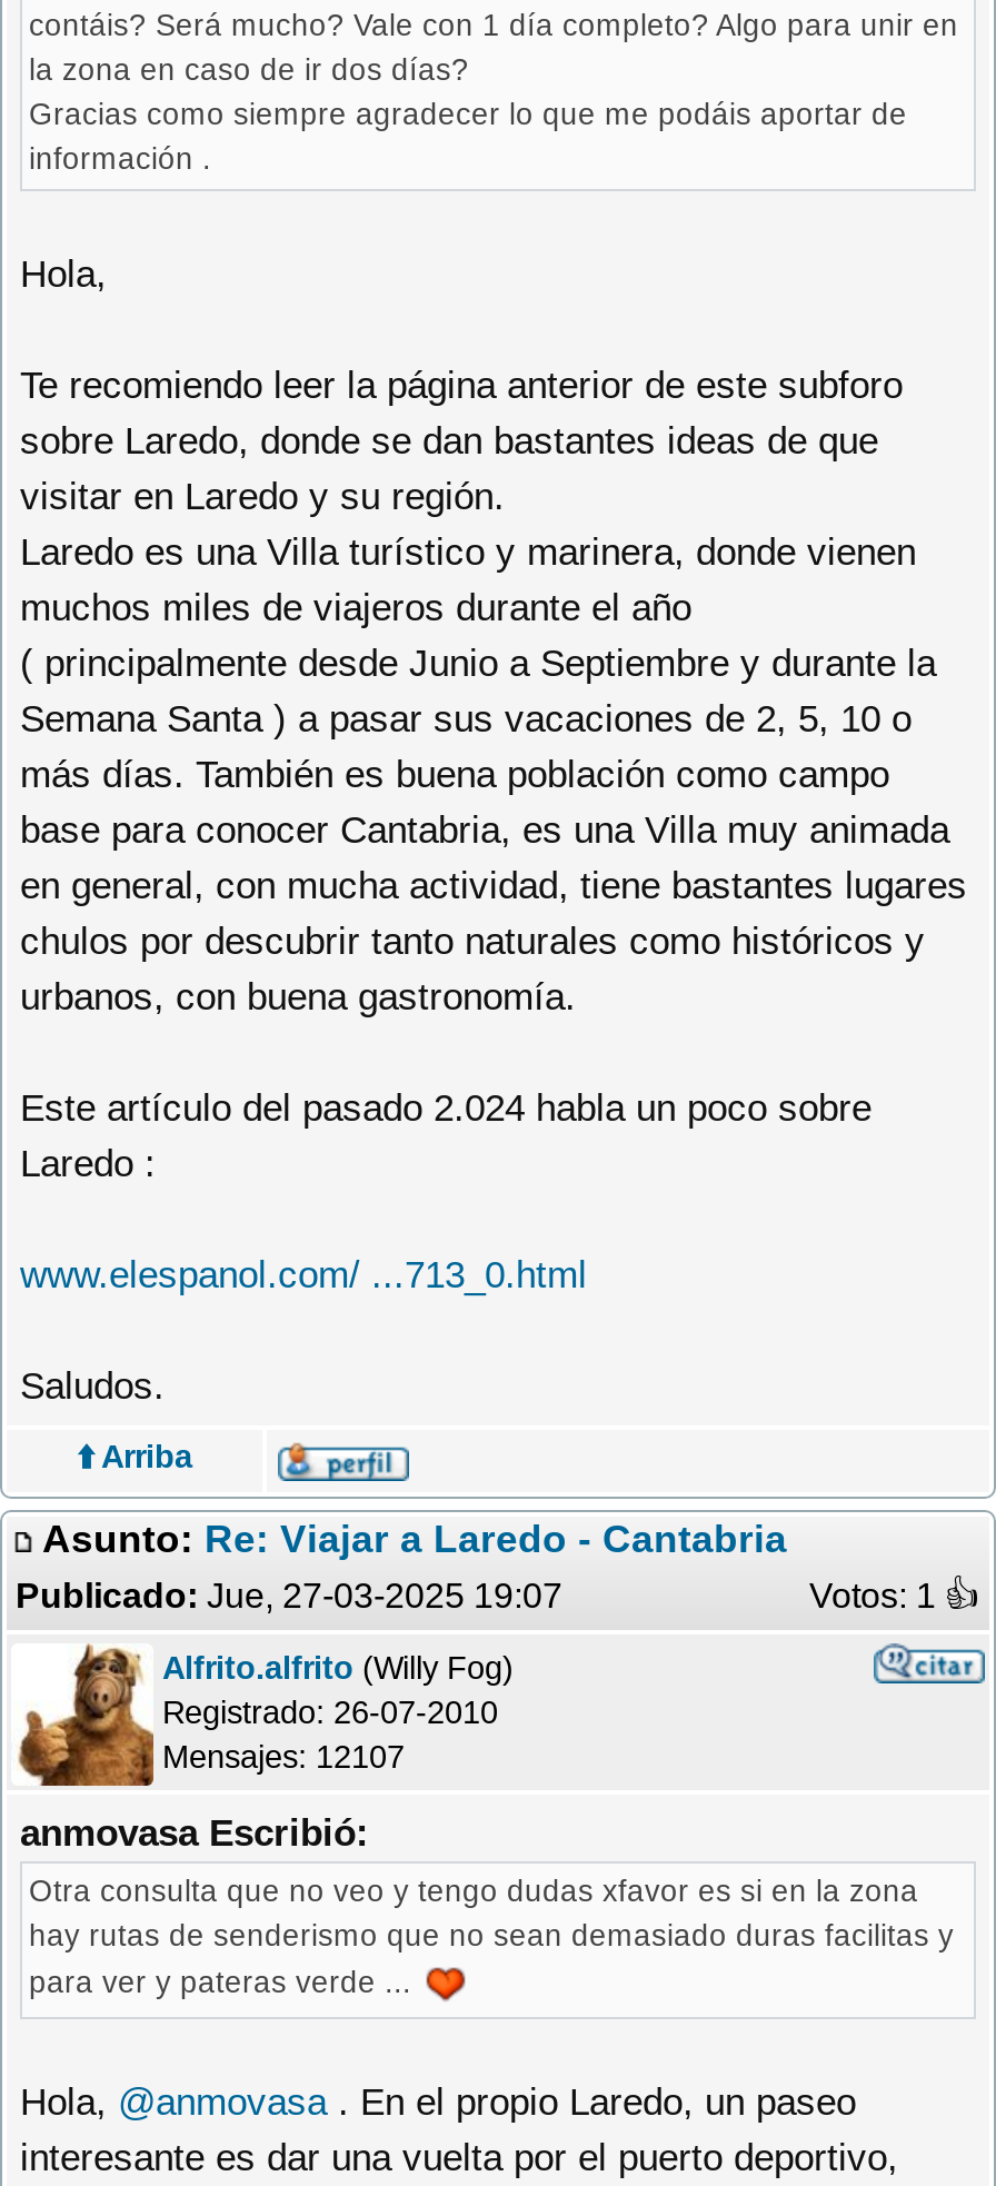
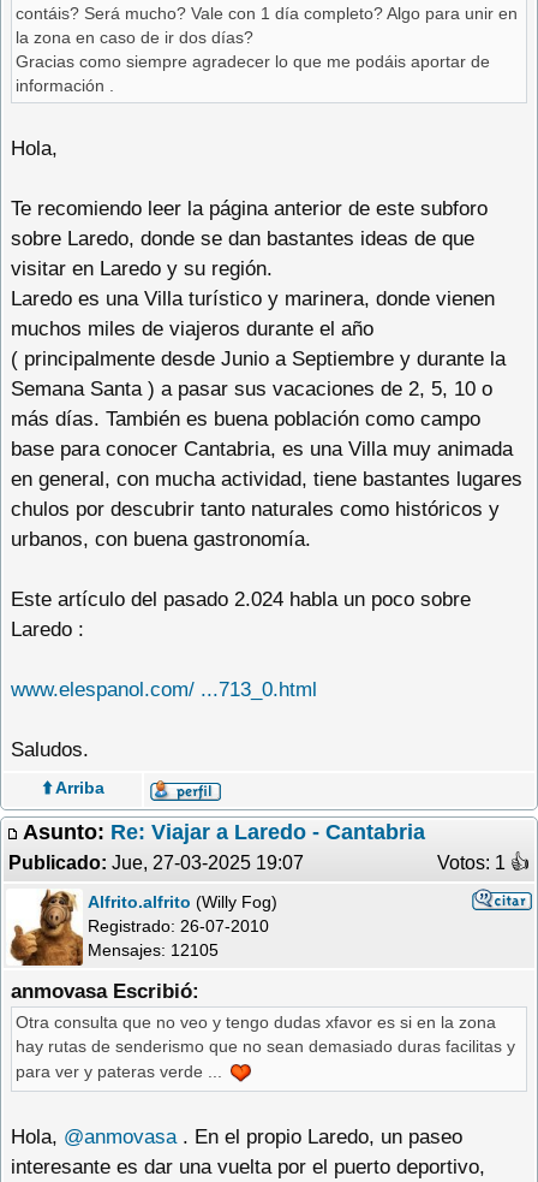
[162,1738,405,1774] Mensajes: 12107 -> [88,940,219,959] Mensajes: 12105

